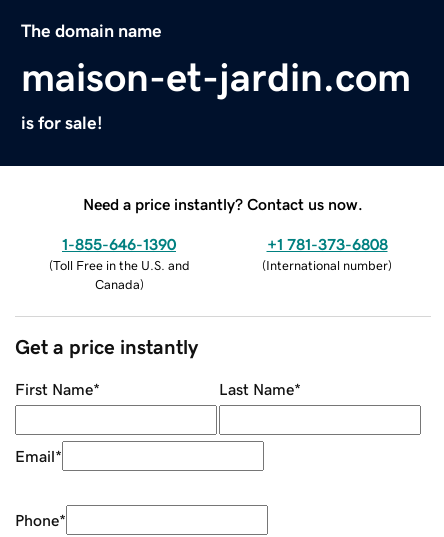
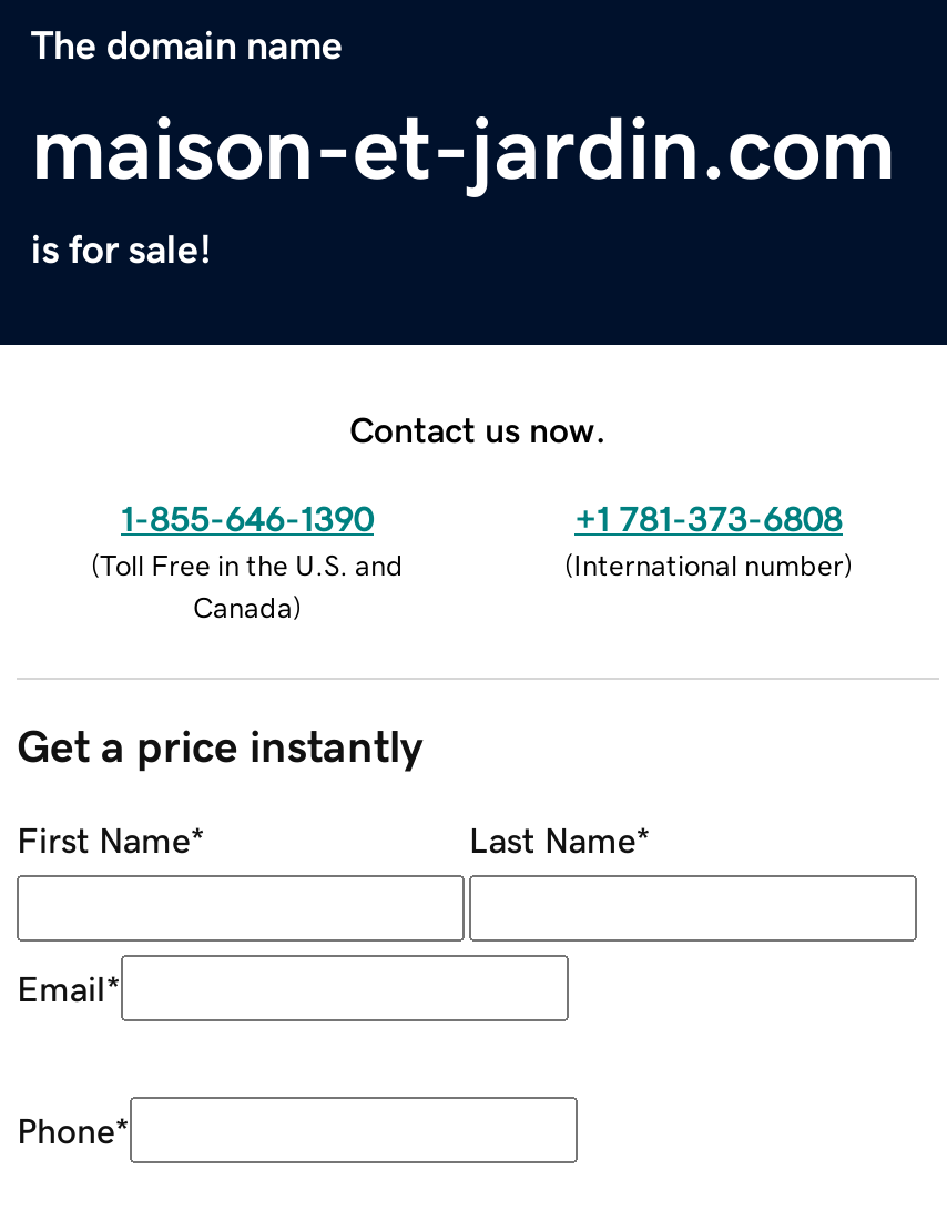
[83,196,363,212] Need a price instantly? Contact us now. -> [349,411,607,446] Contact us now.

